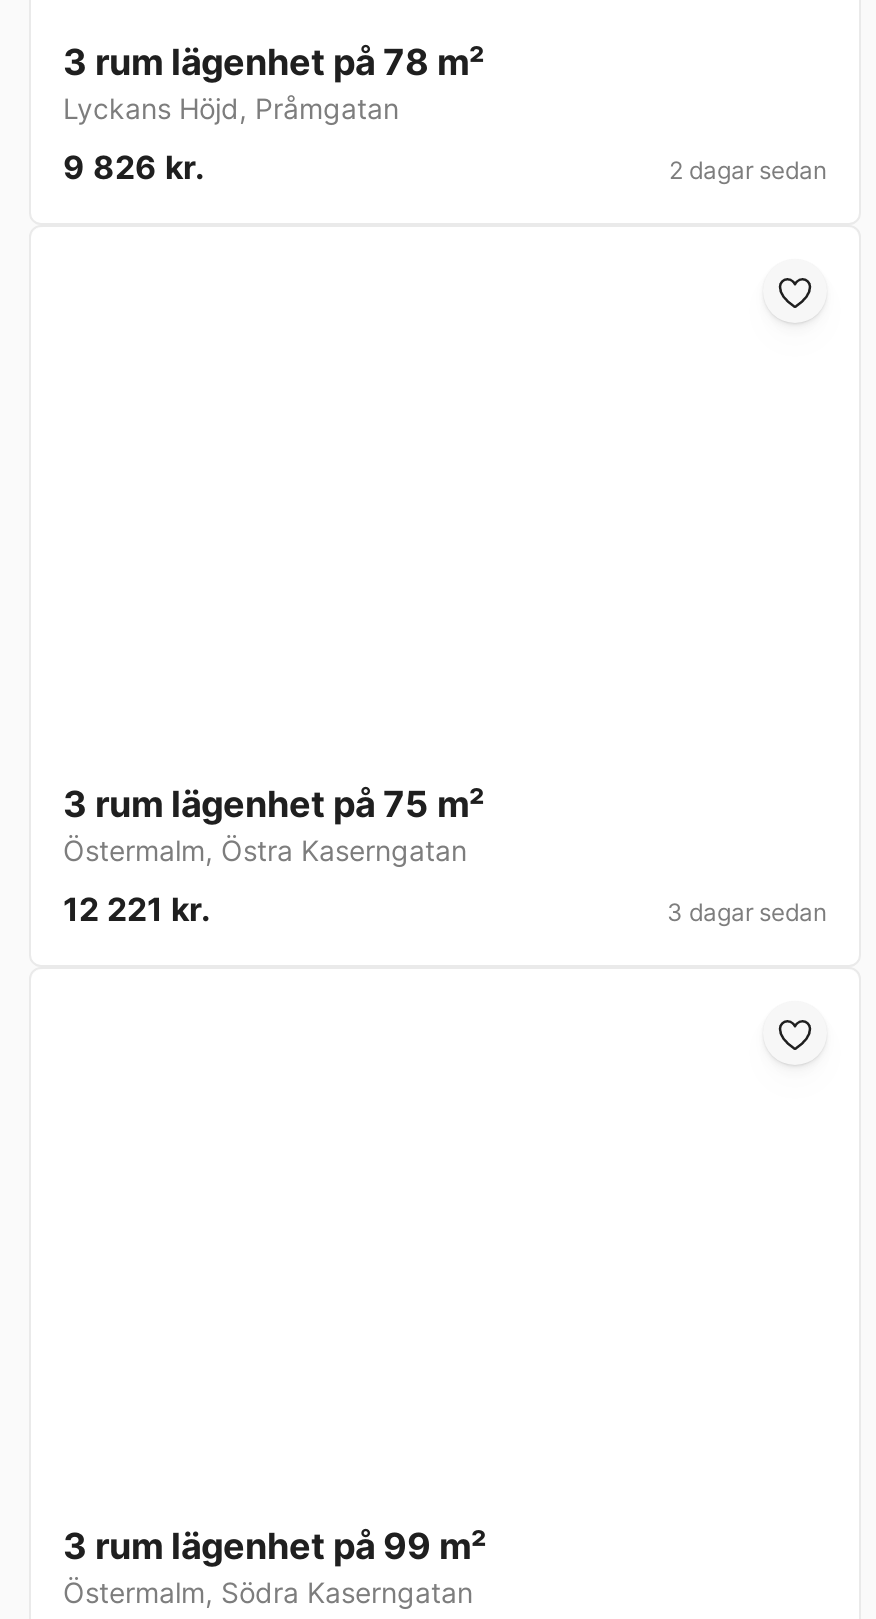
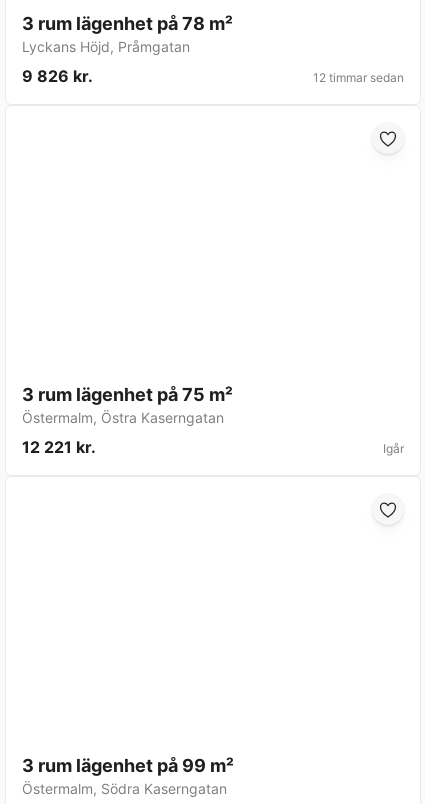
[669,156,827,186] 2 dagar sedan -> [313,70,404,85] 12 timmar sedan
[667,898,827,928] 3 dagar sedan -> [383,441,404,456] Igår

